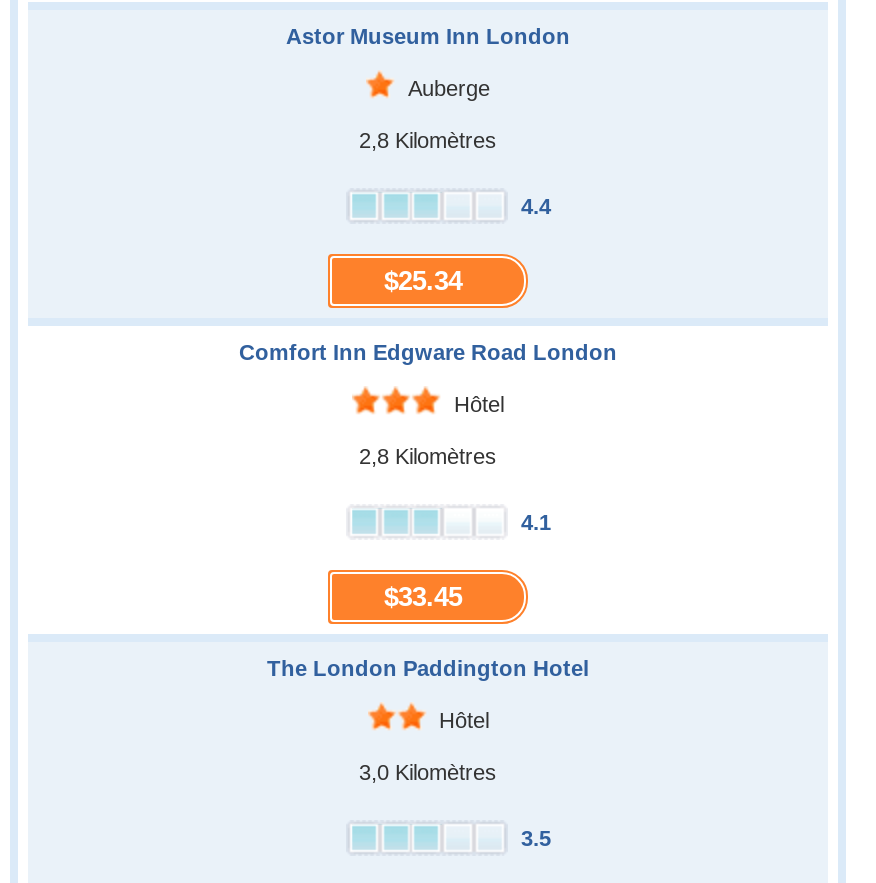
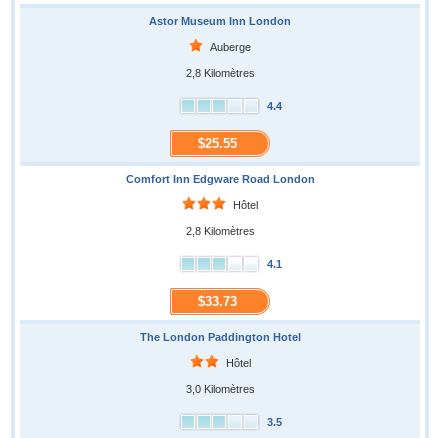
[384,266,462,296] $25.34 -> [198,136,237,151] $25.55
[384,582,462,612] $33.45 -> [198,294,237,309] $33.73

